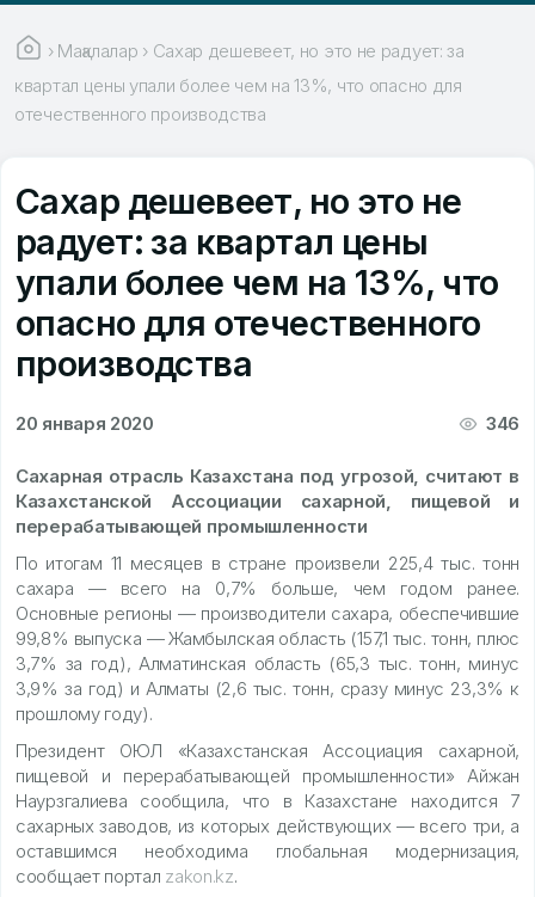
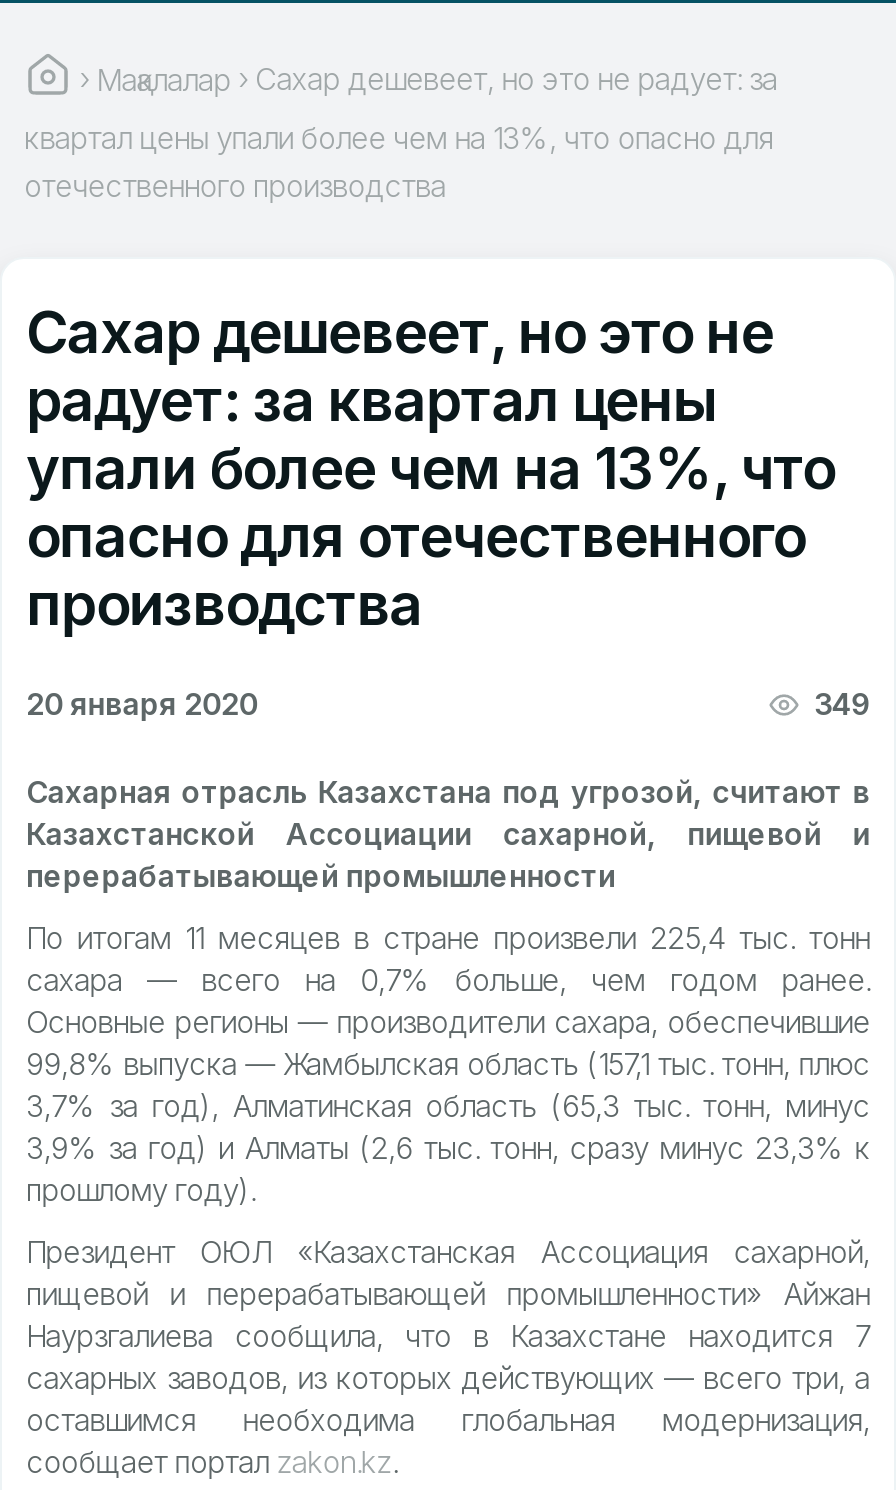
[477,412,519,435] 346 -> [799,685,870,723] 349

